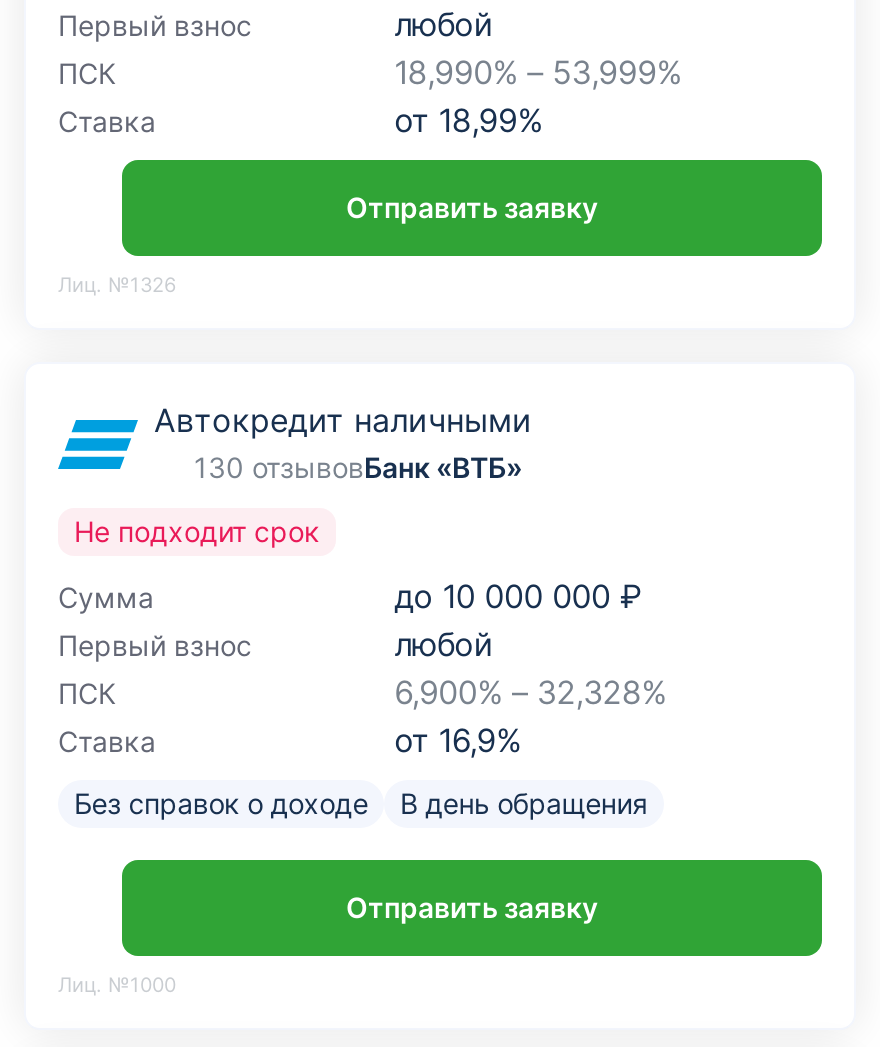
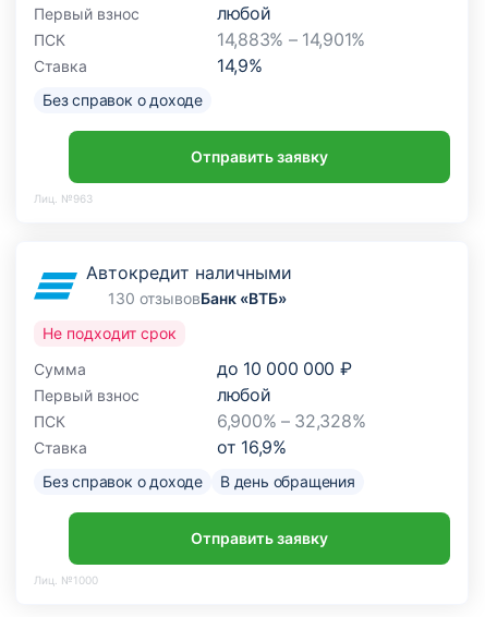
[394,52,682,92] 18,990% – 53,999% -> [217,28,365,50] 14,883% – 14,901%
[394,100,562,140] от 18,99% -> [217,55,272,76] 14,9%
none -> [43,90,203,109] Без справок о доходе
[58,271,176,295] Лиц. №1326 -> [34,191,93,204] Лиц. №963

